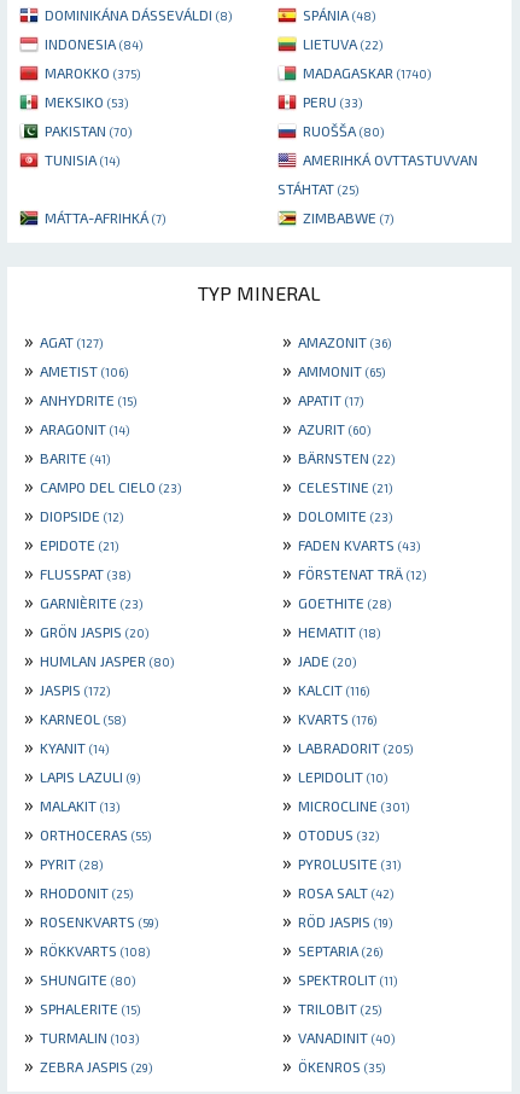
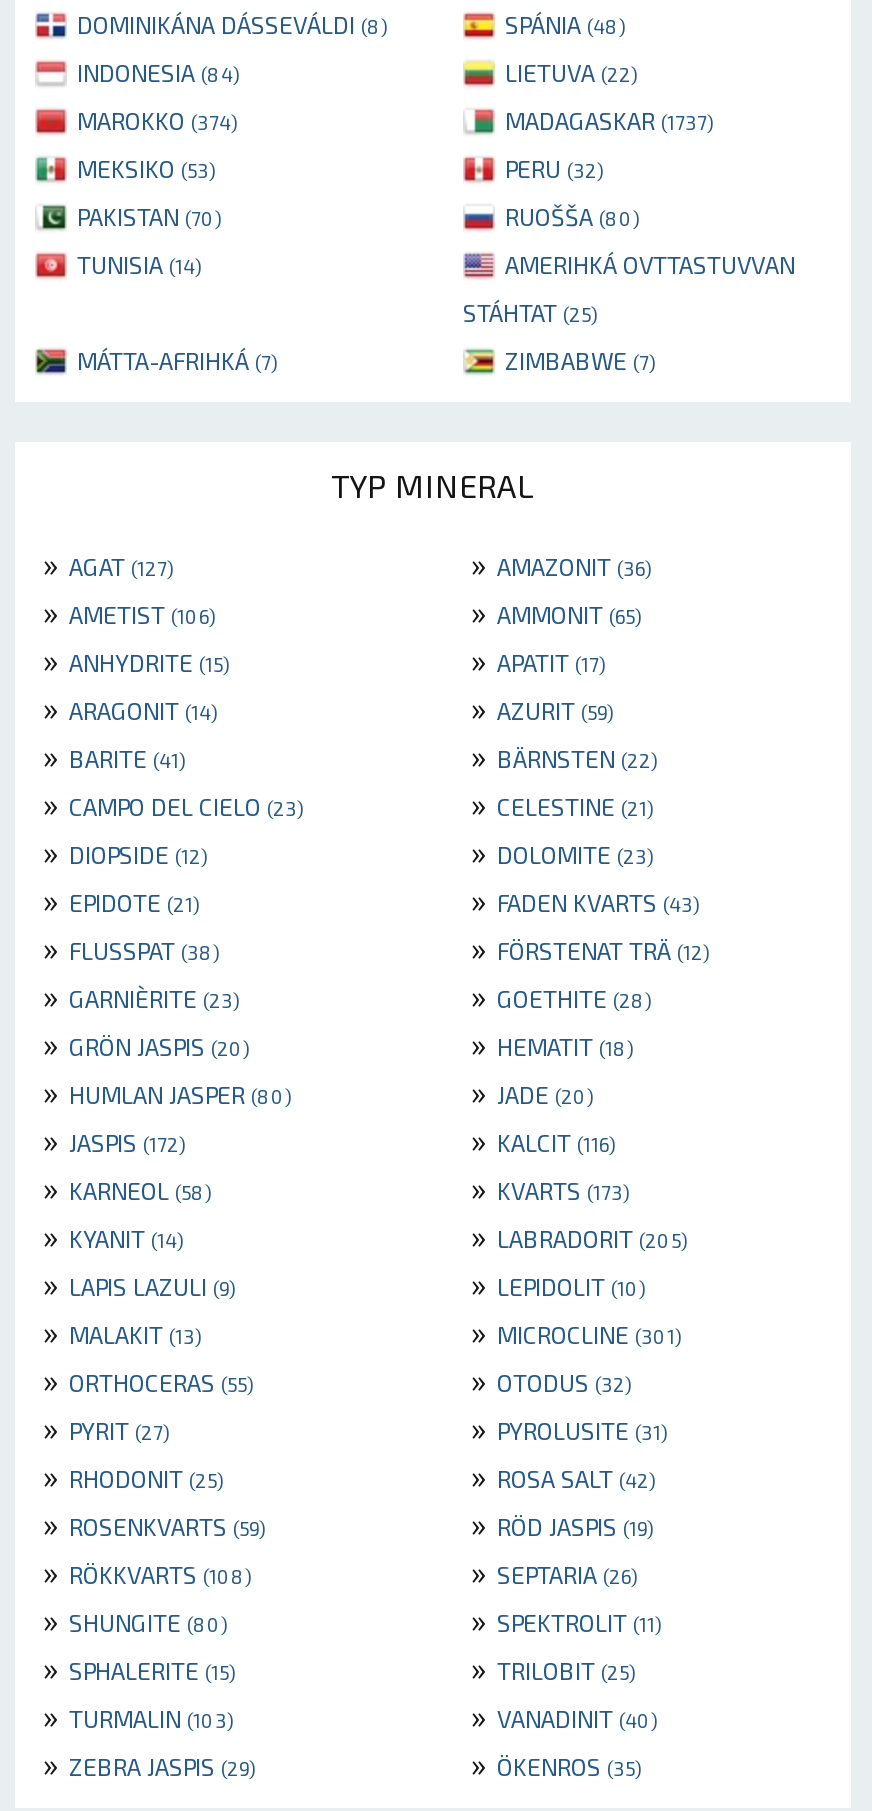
[45,64,140,81] MAROKKO (375) -> [77,107,237,135] MAROKKO (374)
[303,64,431,81] MADAGASKAR (1740) -> [505,107,713,135] MADAGASKAR (1737)
[303,93,362,110] PERU (33) -> [505,155,603,183] PERU (32)
[277,416,370,439] » AZURIT (60) -> [463,689,613,727] » AZURIT (59)
[277,706,376,728] » KVARTS (176) -> [463,1169,629,1207] » KVARTS (173)
[19,850,103,873] » PYRIT (28) -> [35,1409,169,1447] » PYRIT (27)

